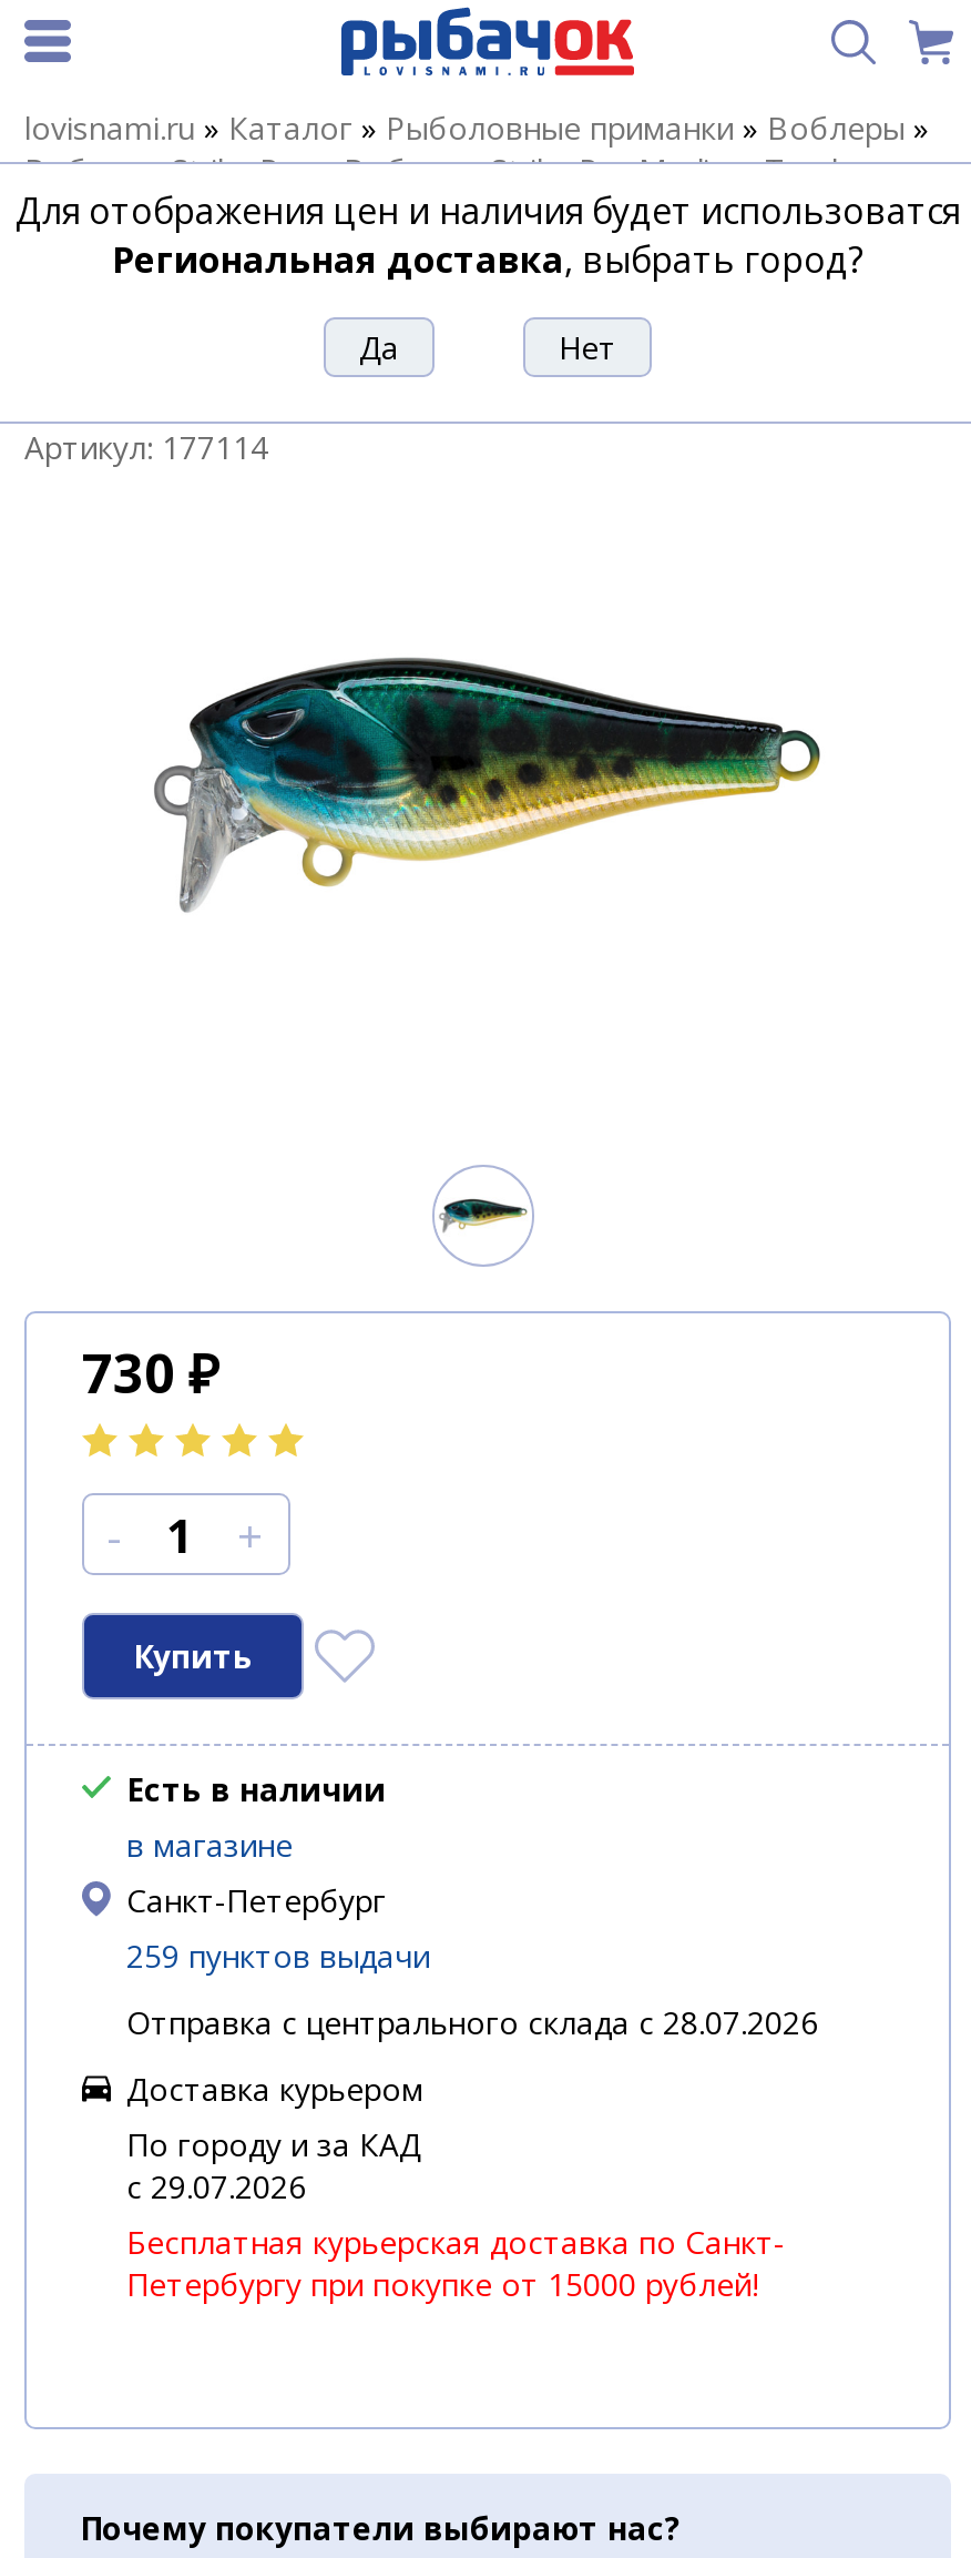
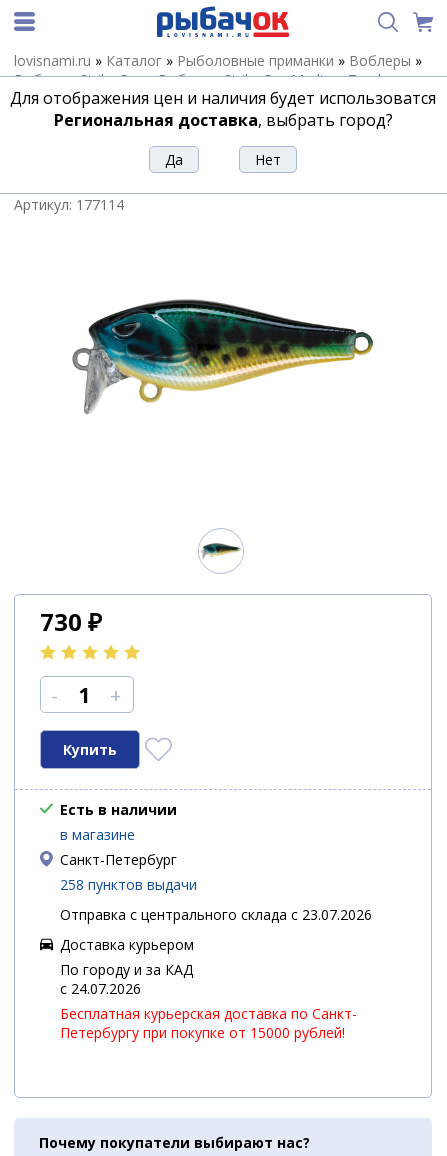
[126,1935,430,1977] 259 пунктов выдачи -> [60,875,197,894] 258 пунктов выдачи
[126,2001,818,2043] Отправка с центрального склада с 28.07.2026 -> [60,905,372,924] Отправка с центрального склада с 23.07.2026
[126,2165,306,2207] c 29.07.2026 -> [60,979,141,998] c 24.07.2026

